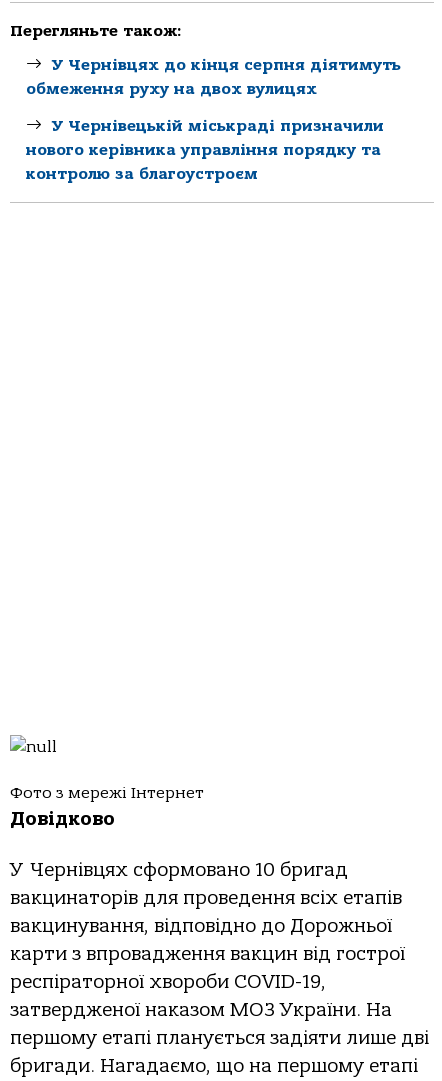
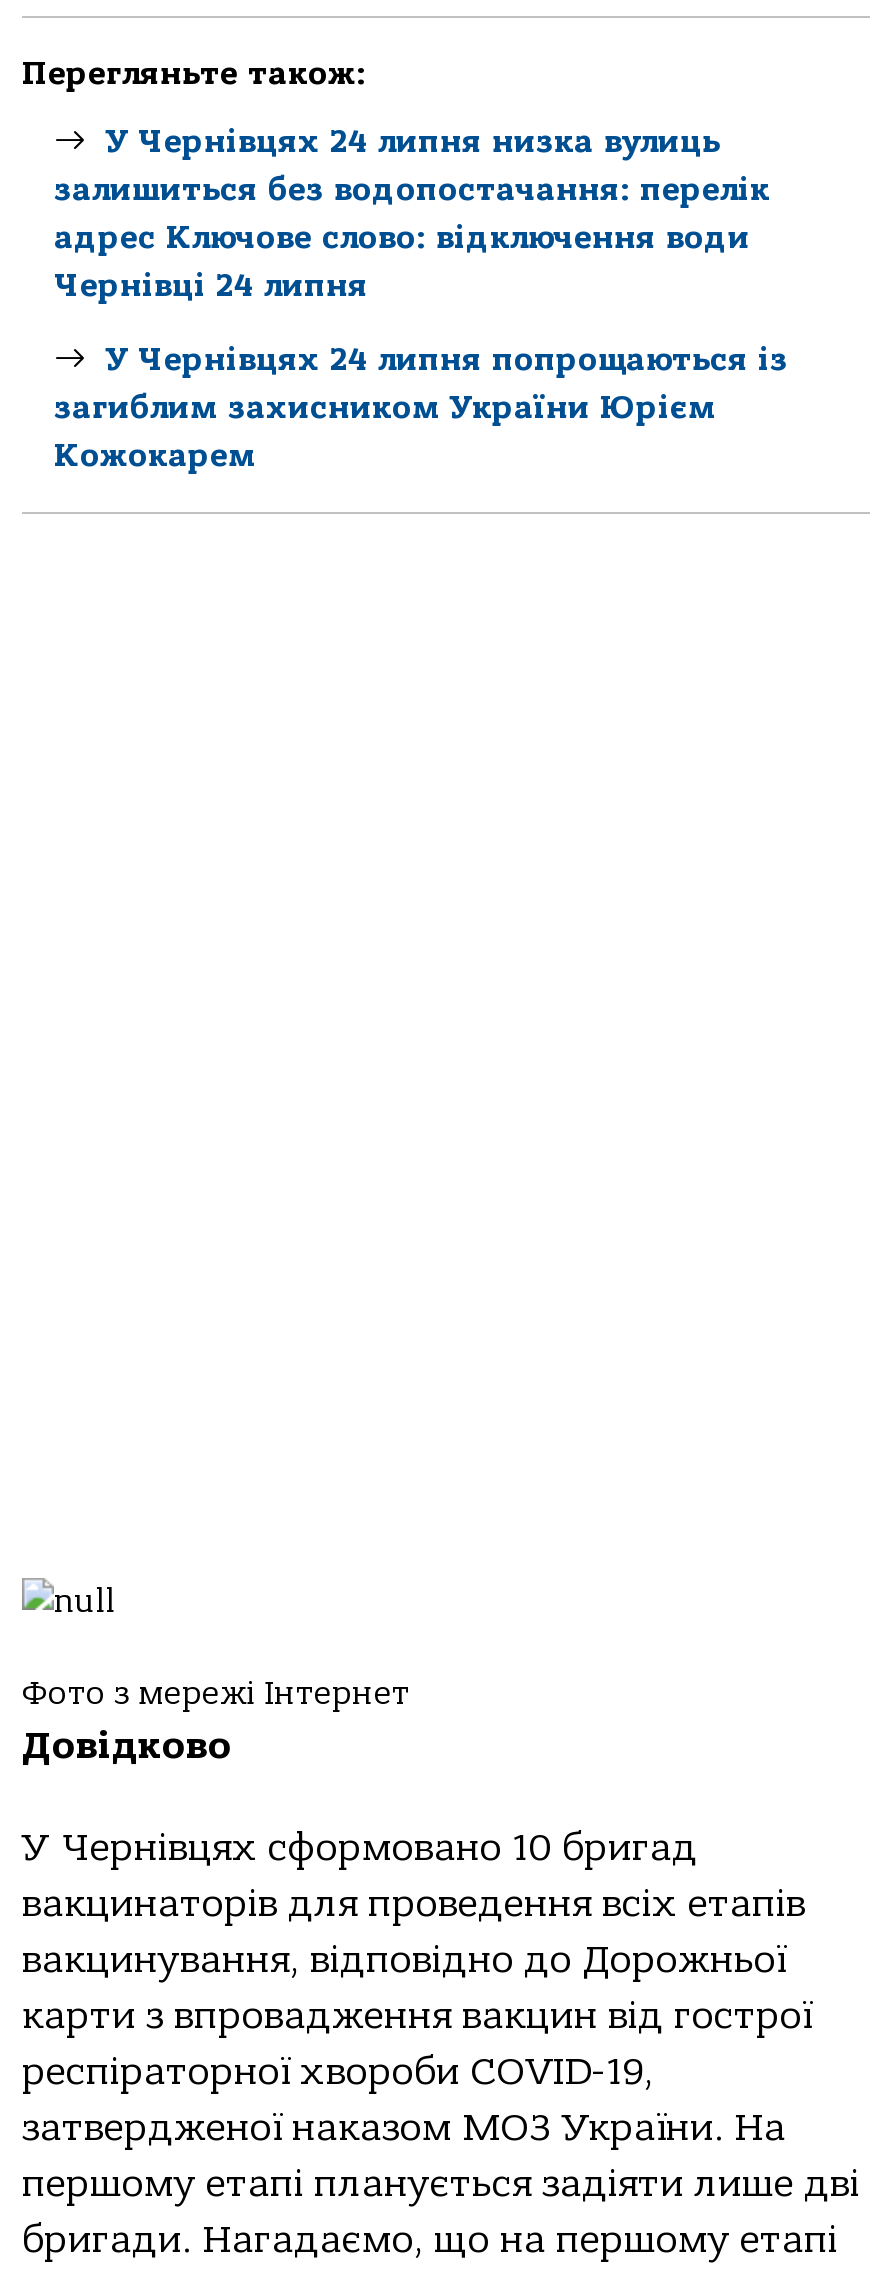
[26,56,401,98] У Чернівцях до кінця серпня діятимуть | обмеження руху на двох вулицях -> [54,124,770,304] У Чернівцях 24 липня низка вулиць | залишиться без водопостачання: перелік | адрес Ключове слово: відключення води | Чернівці 24 липня
[26,117,384,183] У Чернівецькій міськраді призначили | нового керівника управління порядку та | контролю за благоустроєм -> [54,341,788,473] У Чернівцях 24 липня попрощаються із | загиблим захисником України Юрієм | Кожокарем

